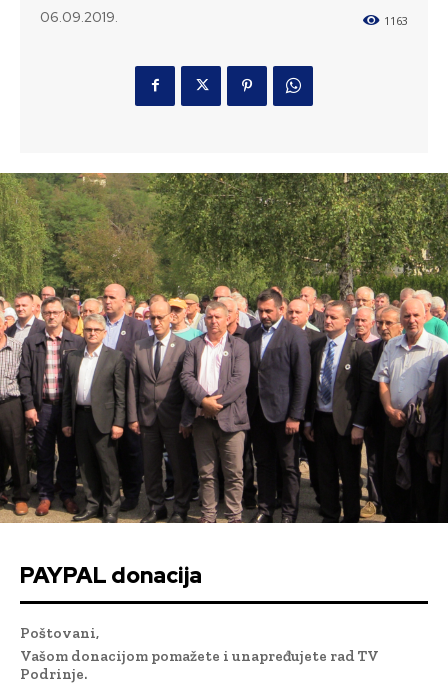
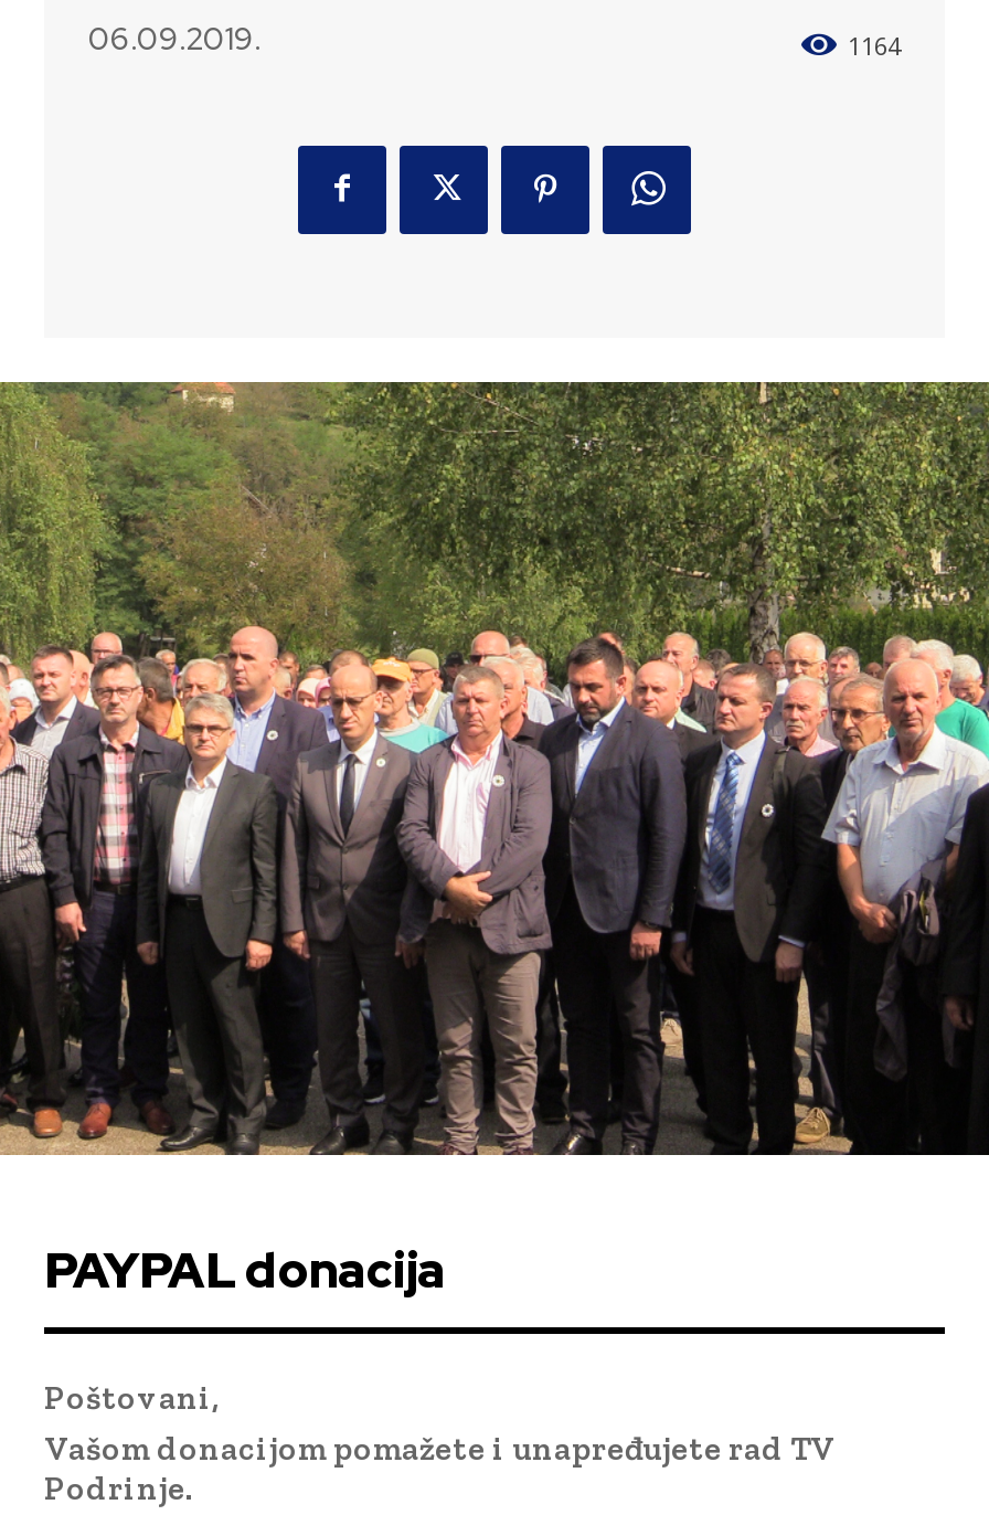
[384,13,408,28] 1163 -> [848,28,901,61] 1164

